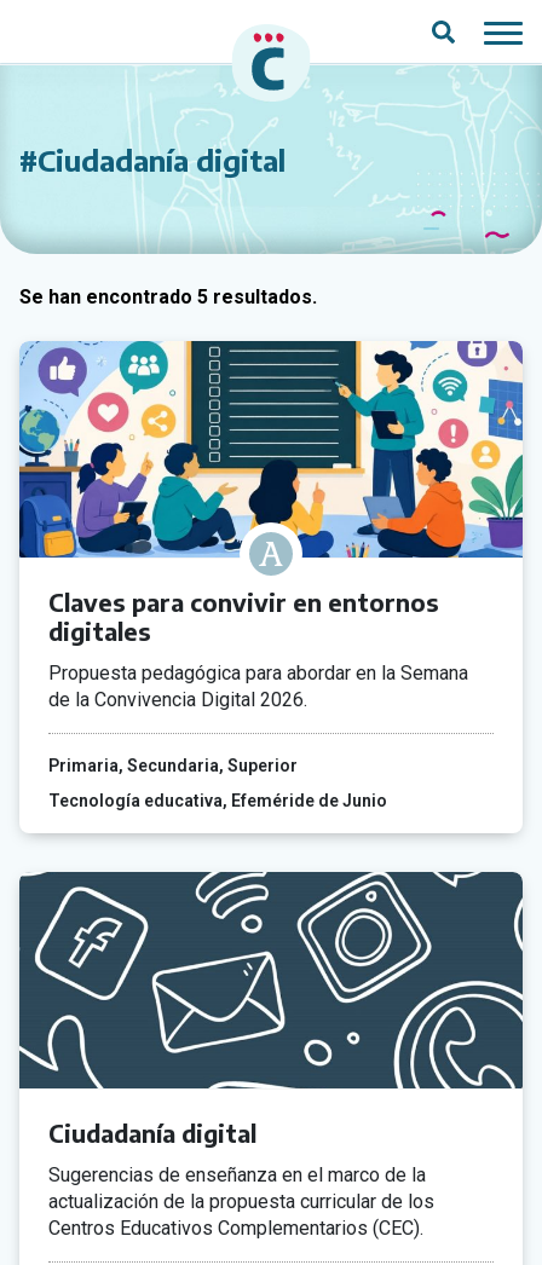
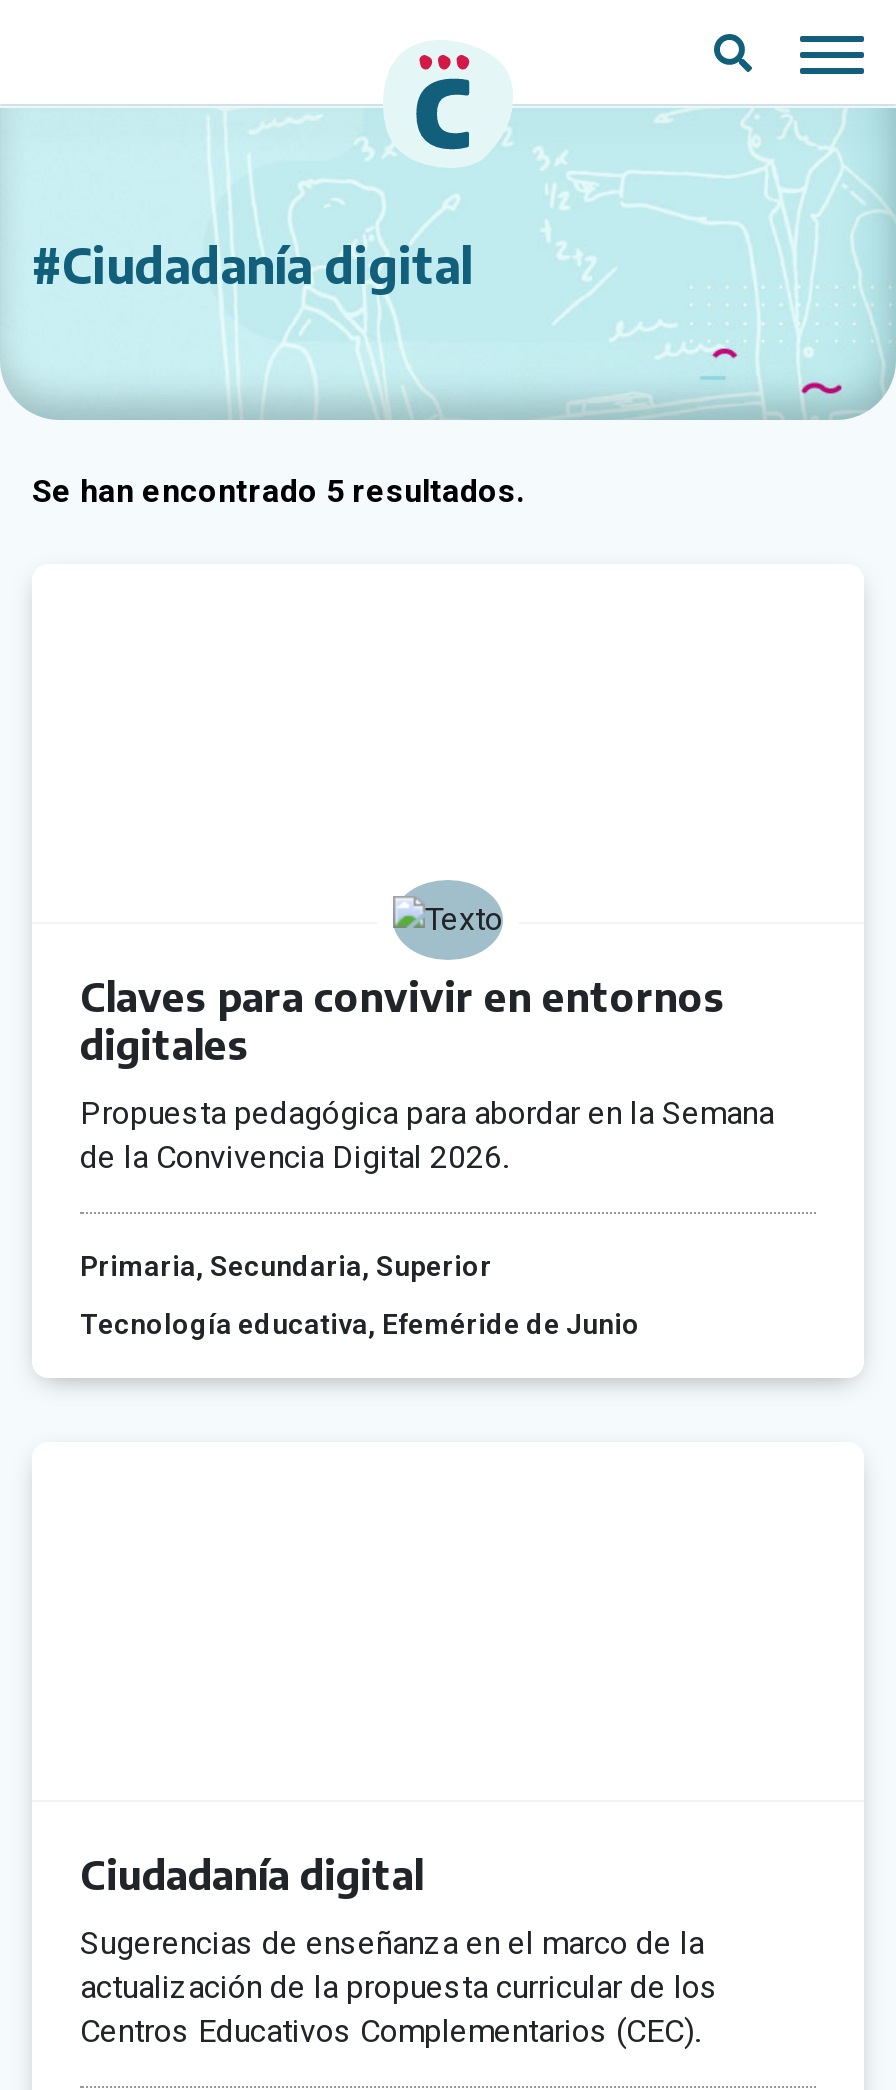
[18,340,524,579] [image] -> none
[18,871,524,1090] [image] -> none

